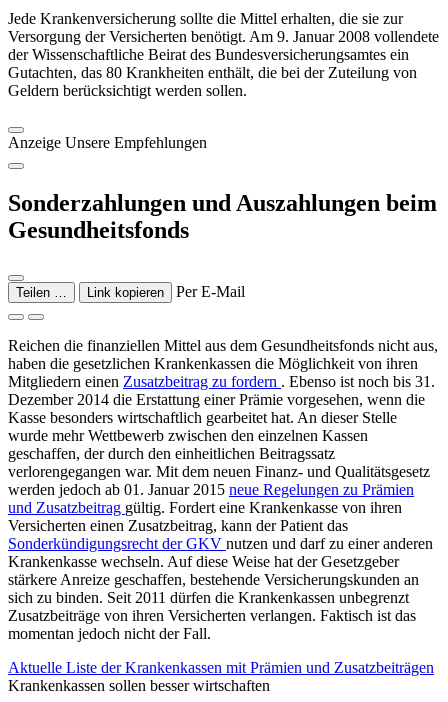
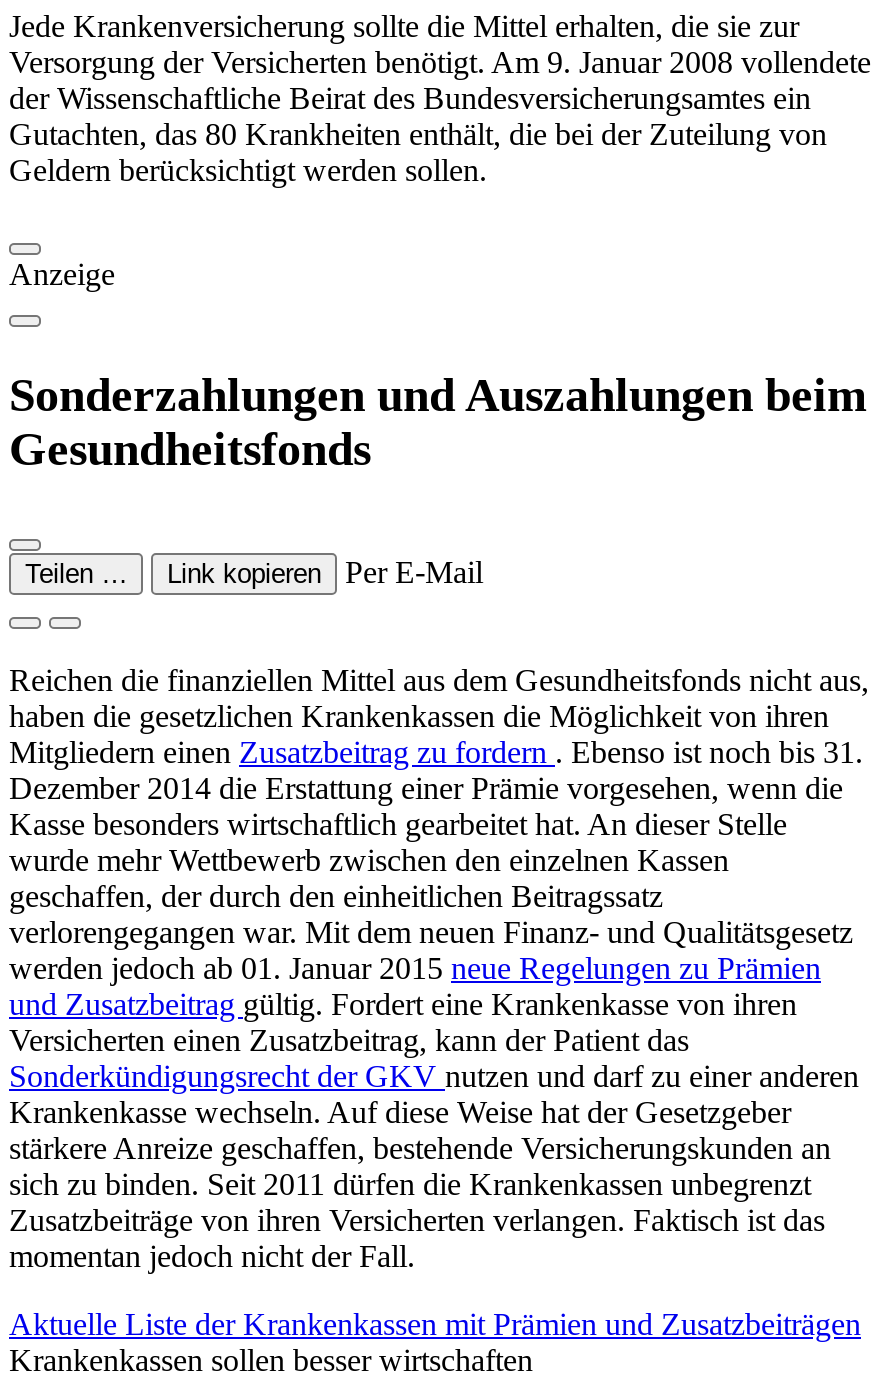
[8,134,207,151] Anzeige Unsere Empfehlungen -> [9,257,115,291] Anzeige

